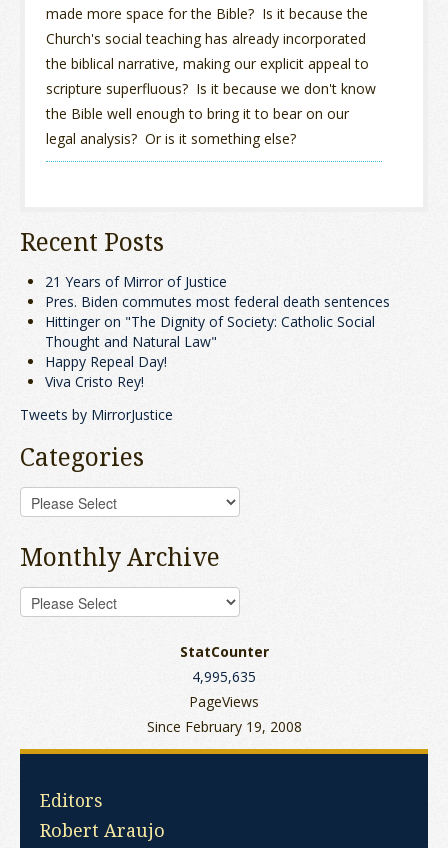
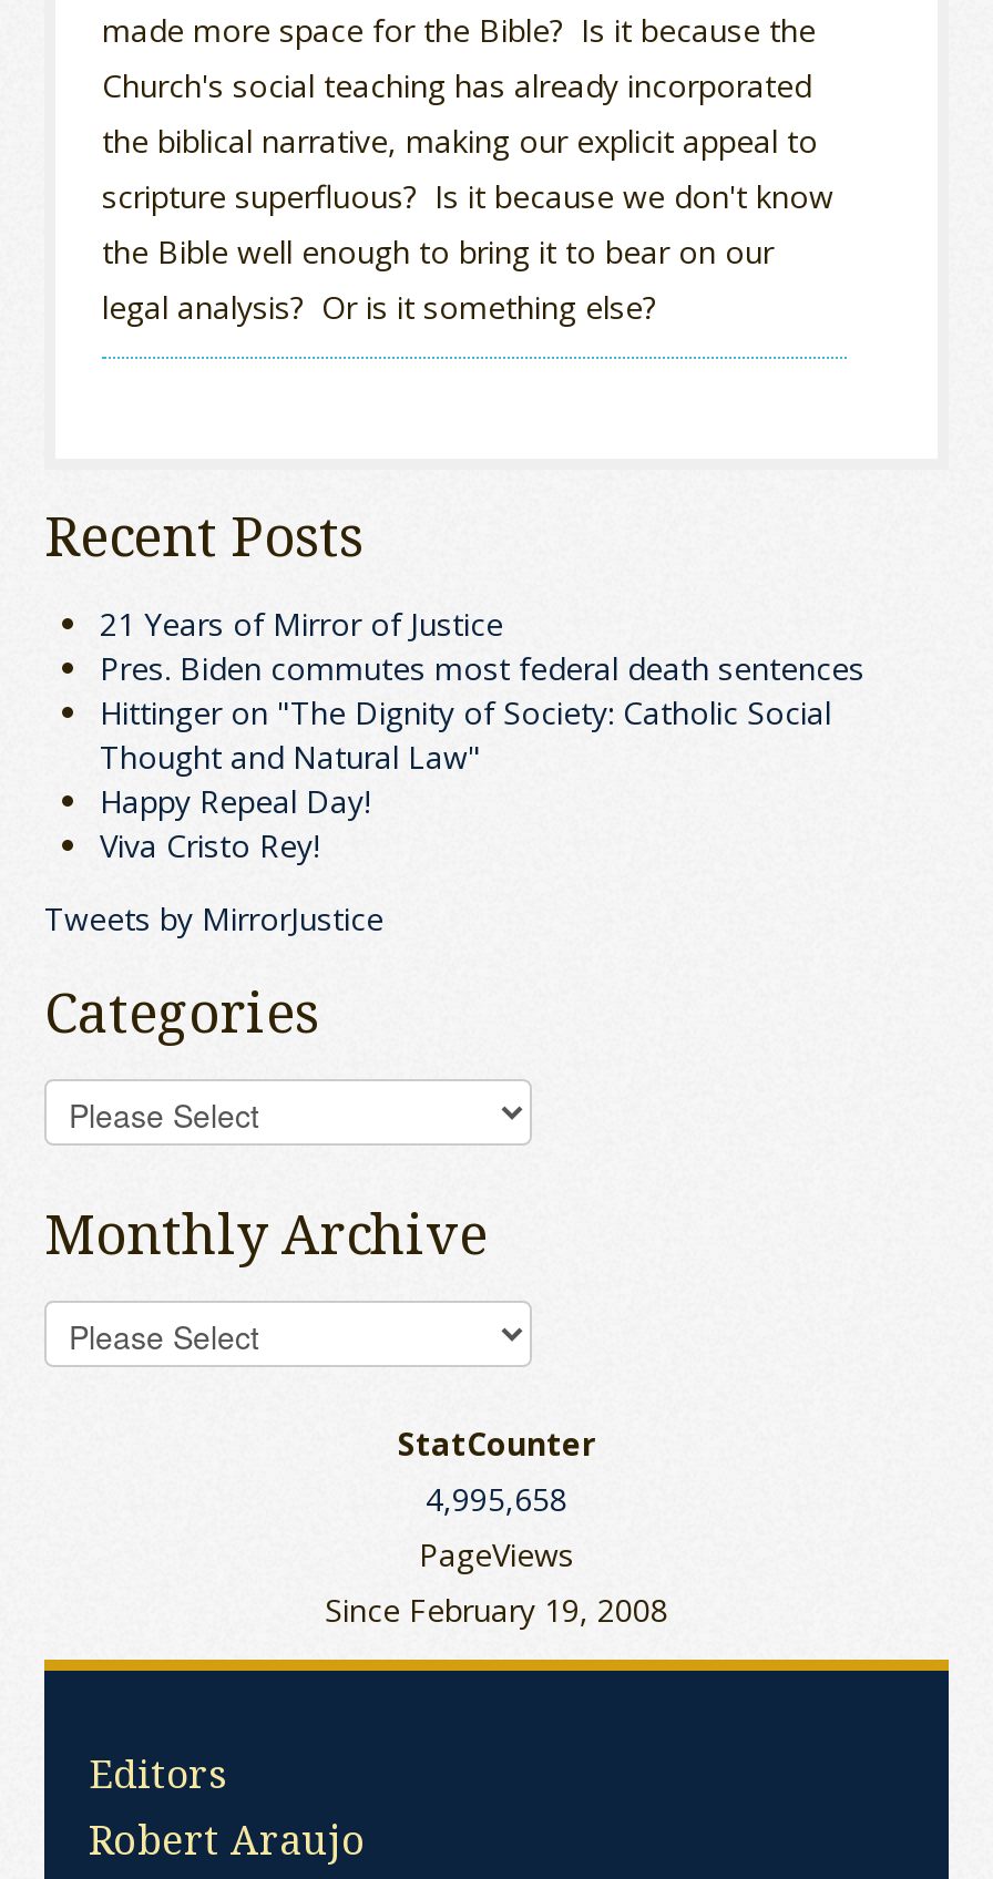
[192,667,256,686] 4,995,635 -> [426,1478,567,1520] 4,995,658

